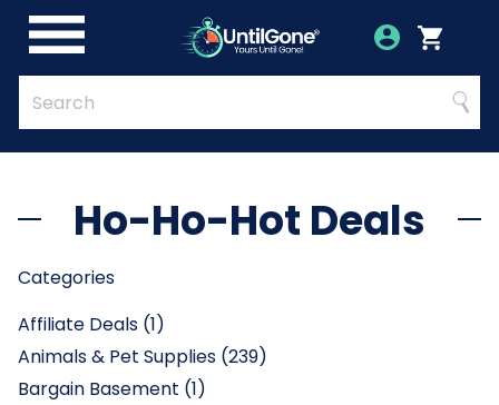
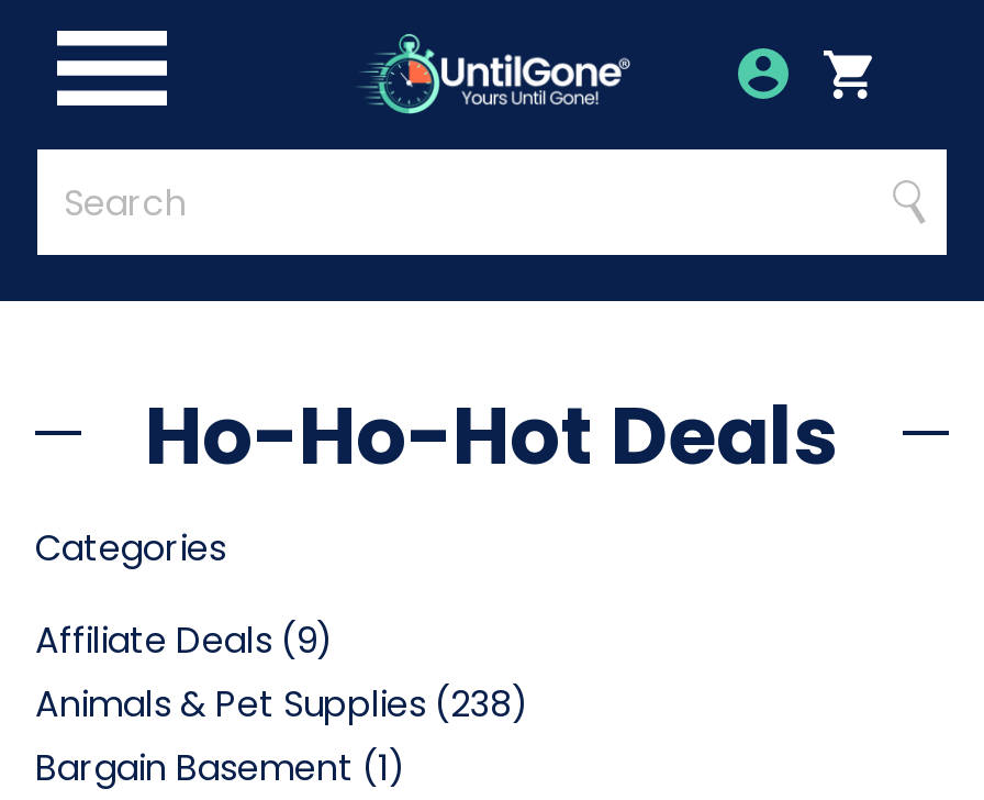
[18,312,165,337] Affiliate Deals (1) -> [35,615,334,666] Affiliate Deals (9)
[18,344,267,369] Animals & Pet Supplies (239) -> [35,679,529,730] Animals & Pet Supplies (238)

